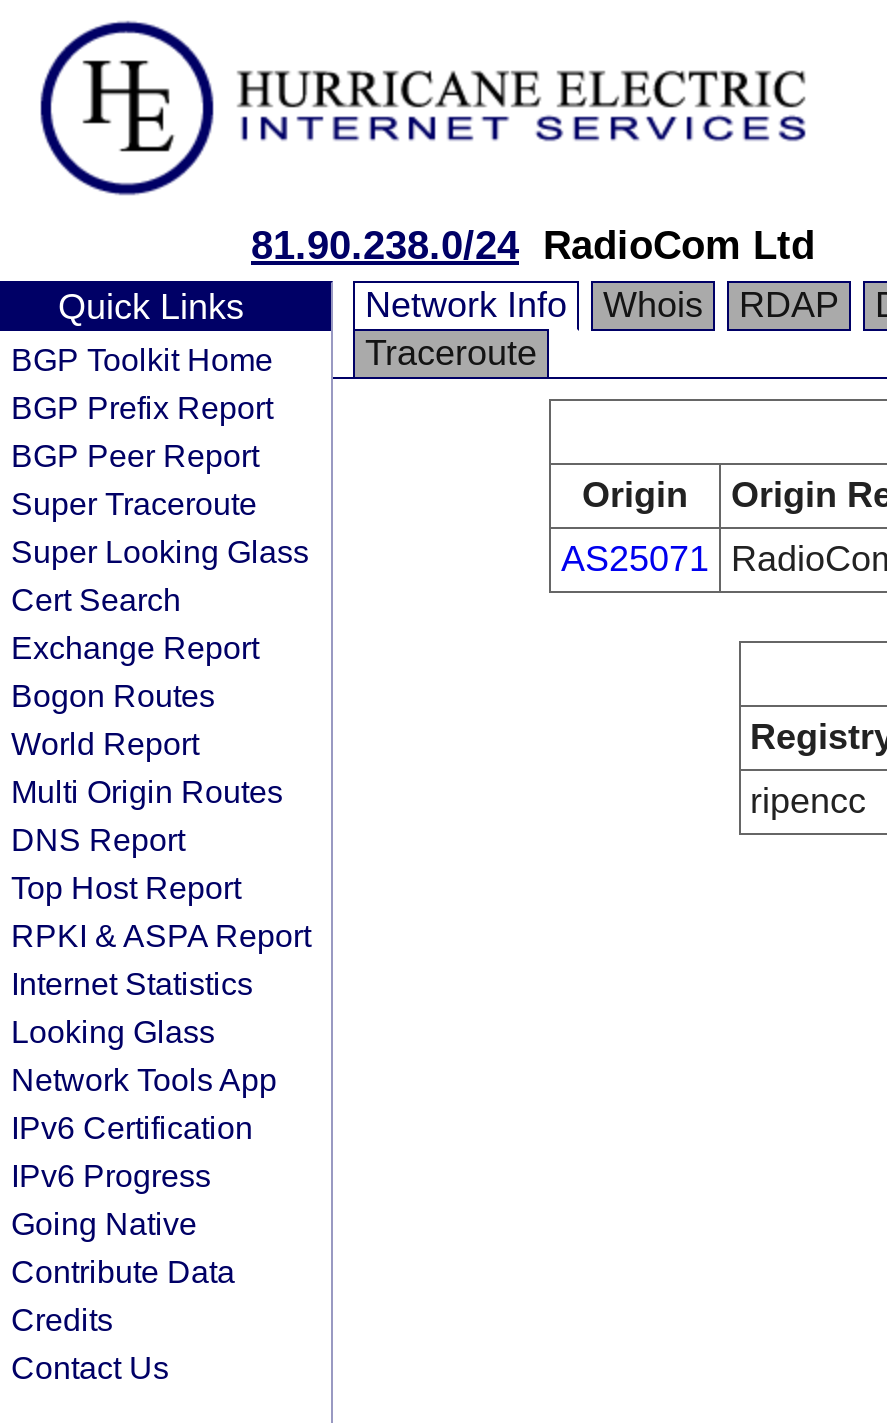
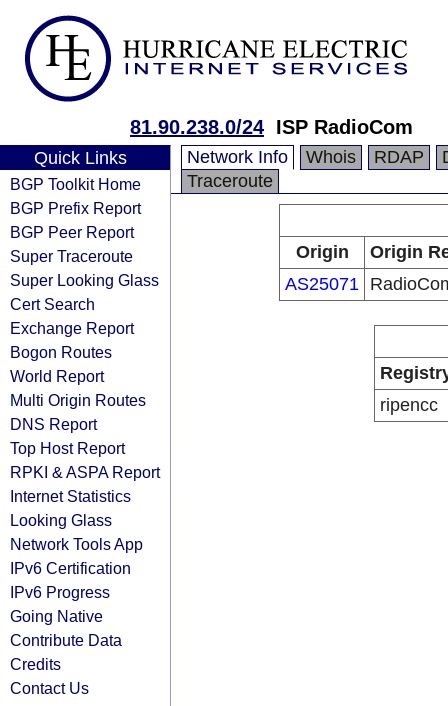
[251,223,815,267] 81.90.238.0/24 RadioCom Ltd -> [130,116,413,138] 81.90.238.0/24 ISP RadioCom

